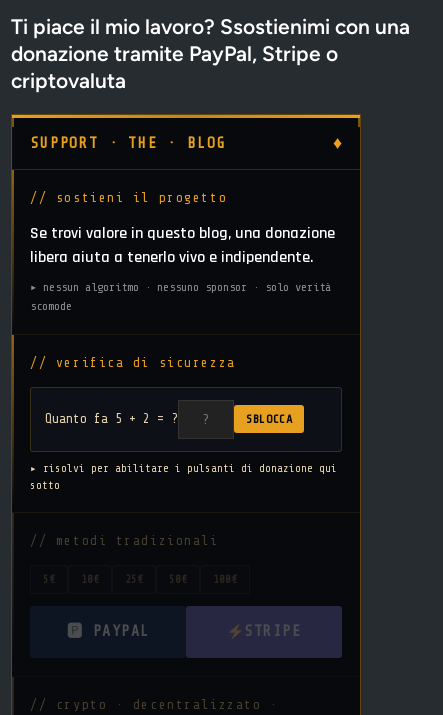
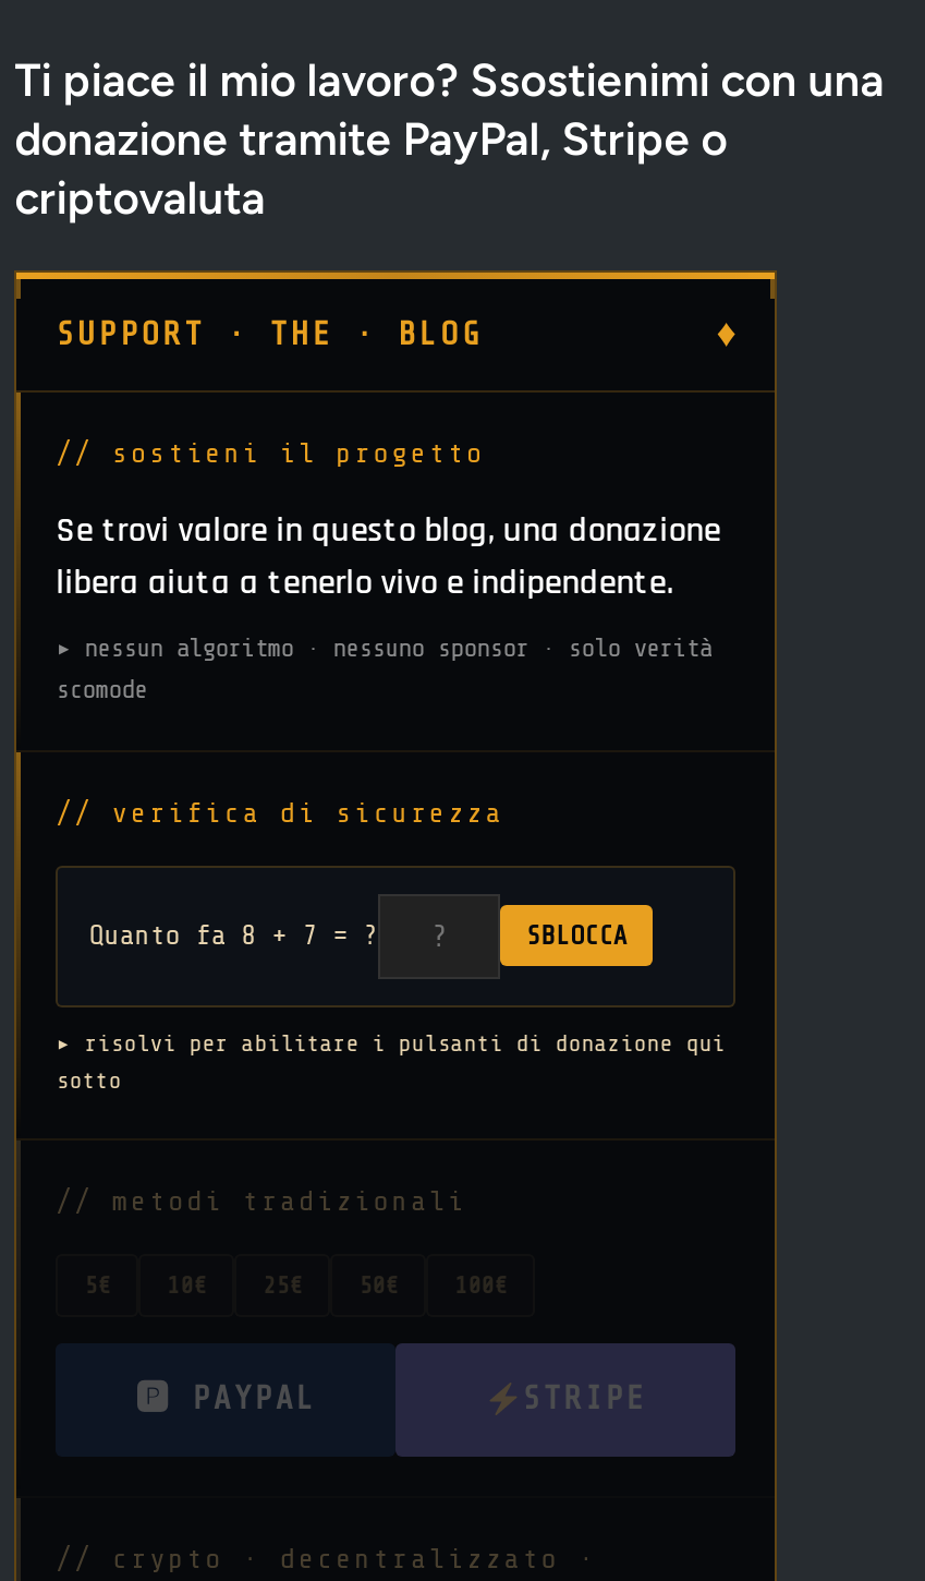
[45,411,178,426] Quanto fa 5 + 2 = ? -> [89,918,378,951] Quanto fa 8 + 7 = ?

